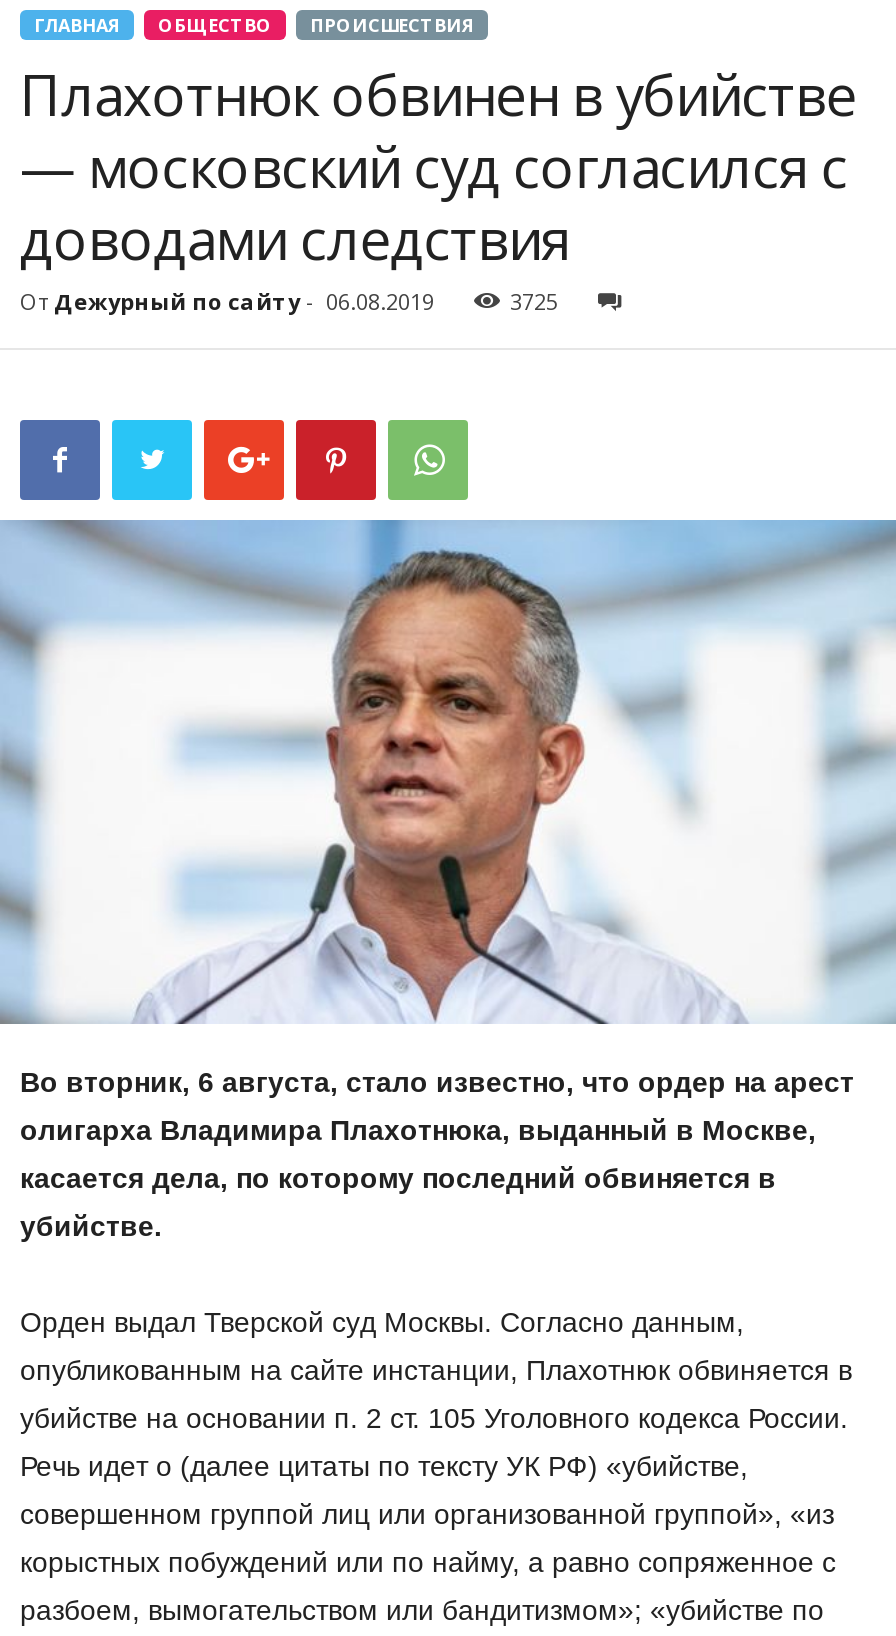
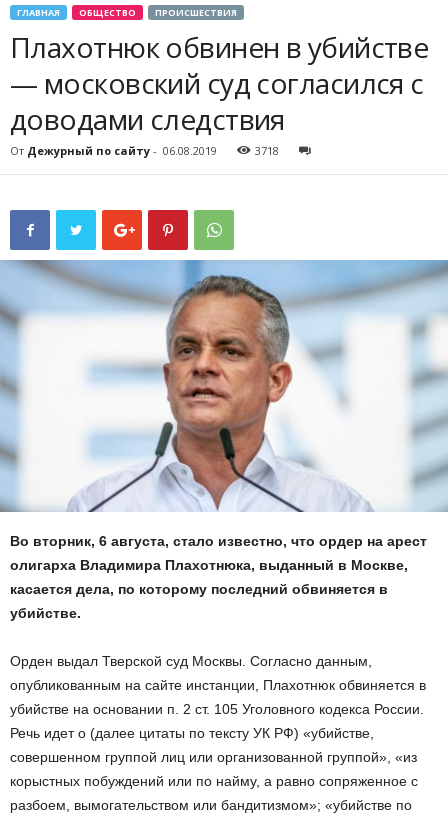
[510,286,558,316] 3725 -> [255,143,279,158] 3718

